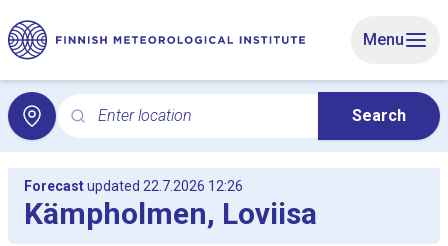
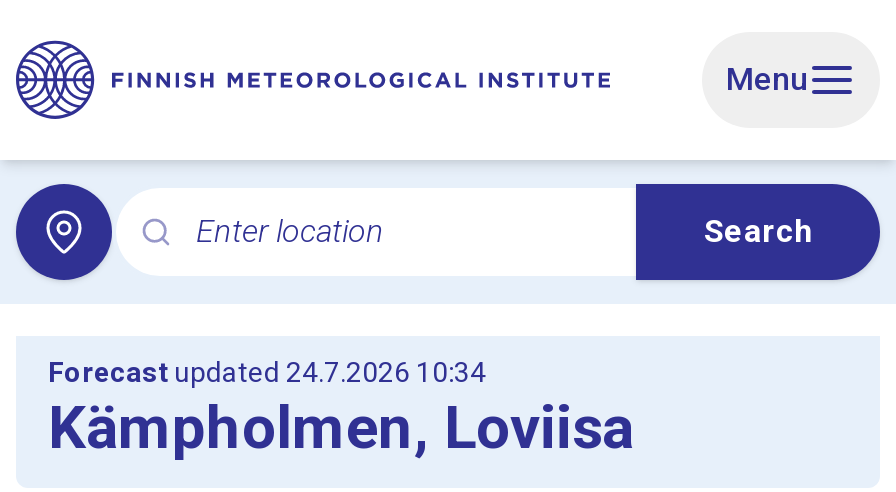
[24,178,243,194] Forecast updated 22.7.2026 12:26 -> [48,356,486,388] Forecast updated 24.7.2026 10:34

